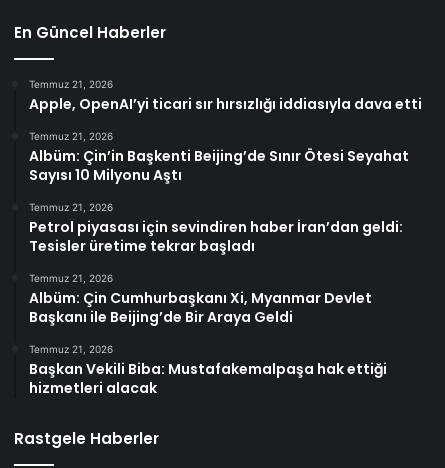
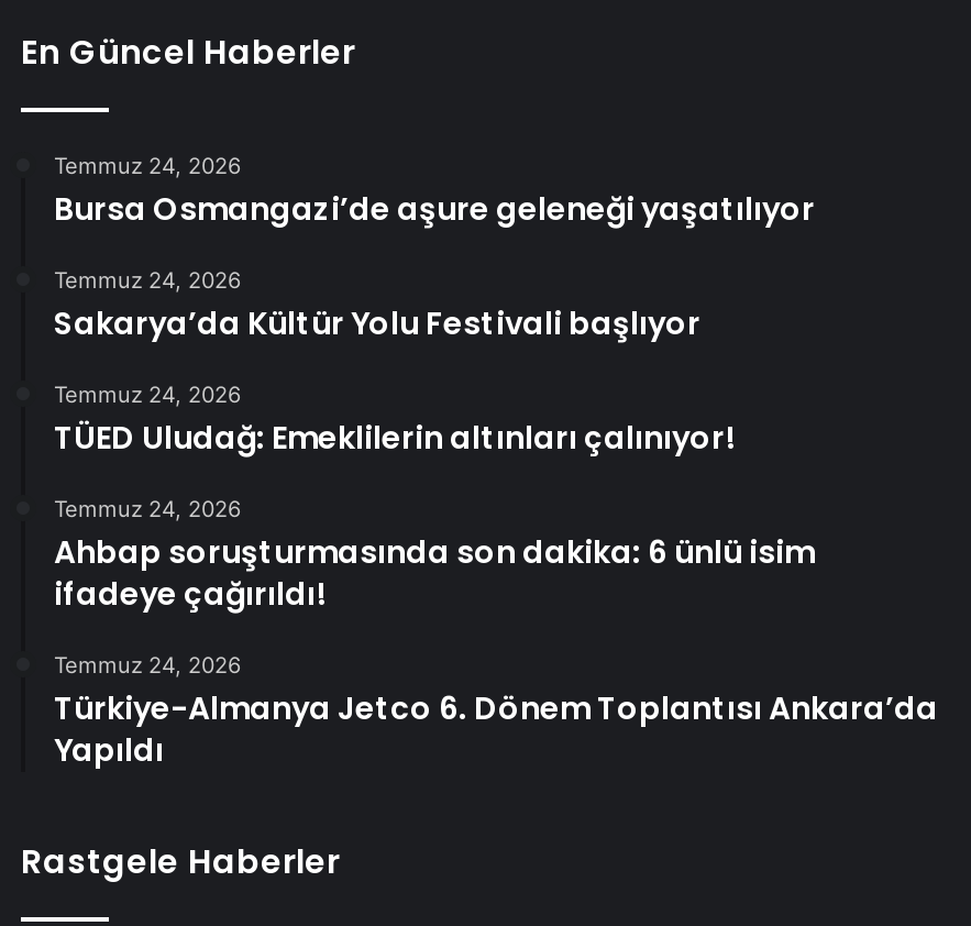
[29,78,422,114] Temmuz 21, 2026 | Apple, OpenAI’yi ticari sır hırsızlığı iddiasıyla dava etti -> [54,152,815,231] Temmuz 24, 2026 | Bursa Osmangazi’de aşure geleneği yaşatılıyor
[29,130,409,185] Temmuz 21, 2026 | Albüm: Çin’in Başkenti Beijing’de Sınır Ötesi Seyahat | Sayısı 10 Milyonu Aştı -> [54,266,700,346] Temmuz 24, 2026 | Sakarya’da Kültür Yolu Festivali başlıyor
[29,201,403,256] Temmuz 21, 2026 | Petrol piyasası için sevindiren haber İran’dan geldi: | Tesisler üretime tekrar başladı -> [54,381,733,460] Temmuz 24, 2026 | TÜED Uludağ: Emeklilerin altınları çalınıyor!
[29,272,372,327] Temmuz 21, 2026 | Albüm: Çin Cumhurbaşkanı Xi, Myanmar Devlet | Başkanı ile Beijing’de Bir Araya Geldi -> [54,495,815,616] Temmuz 24, 2026 | Ahbap soruşturmasında son dakika: 6 ünlü isim | ifadeye çağırıldı!
[29,343,387,398] Temmuz 21, 2026 | Başkan Vekili Biba: Mustafakemalpaşa hak ettiği | hizmetleri alacak -> [54,651,938,772] Temmuz 24, 2026 | Türkiye-Almanya Jetco 6. Dönem Toplantısı Ankara’da | Yapıldı

